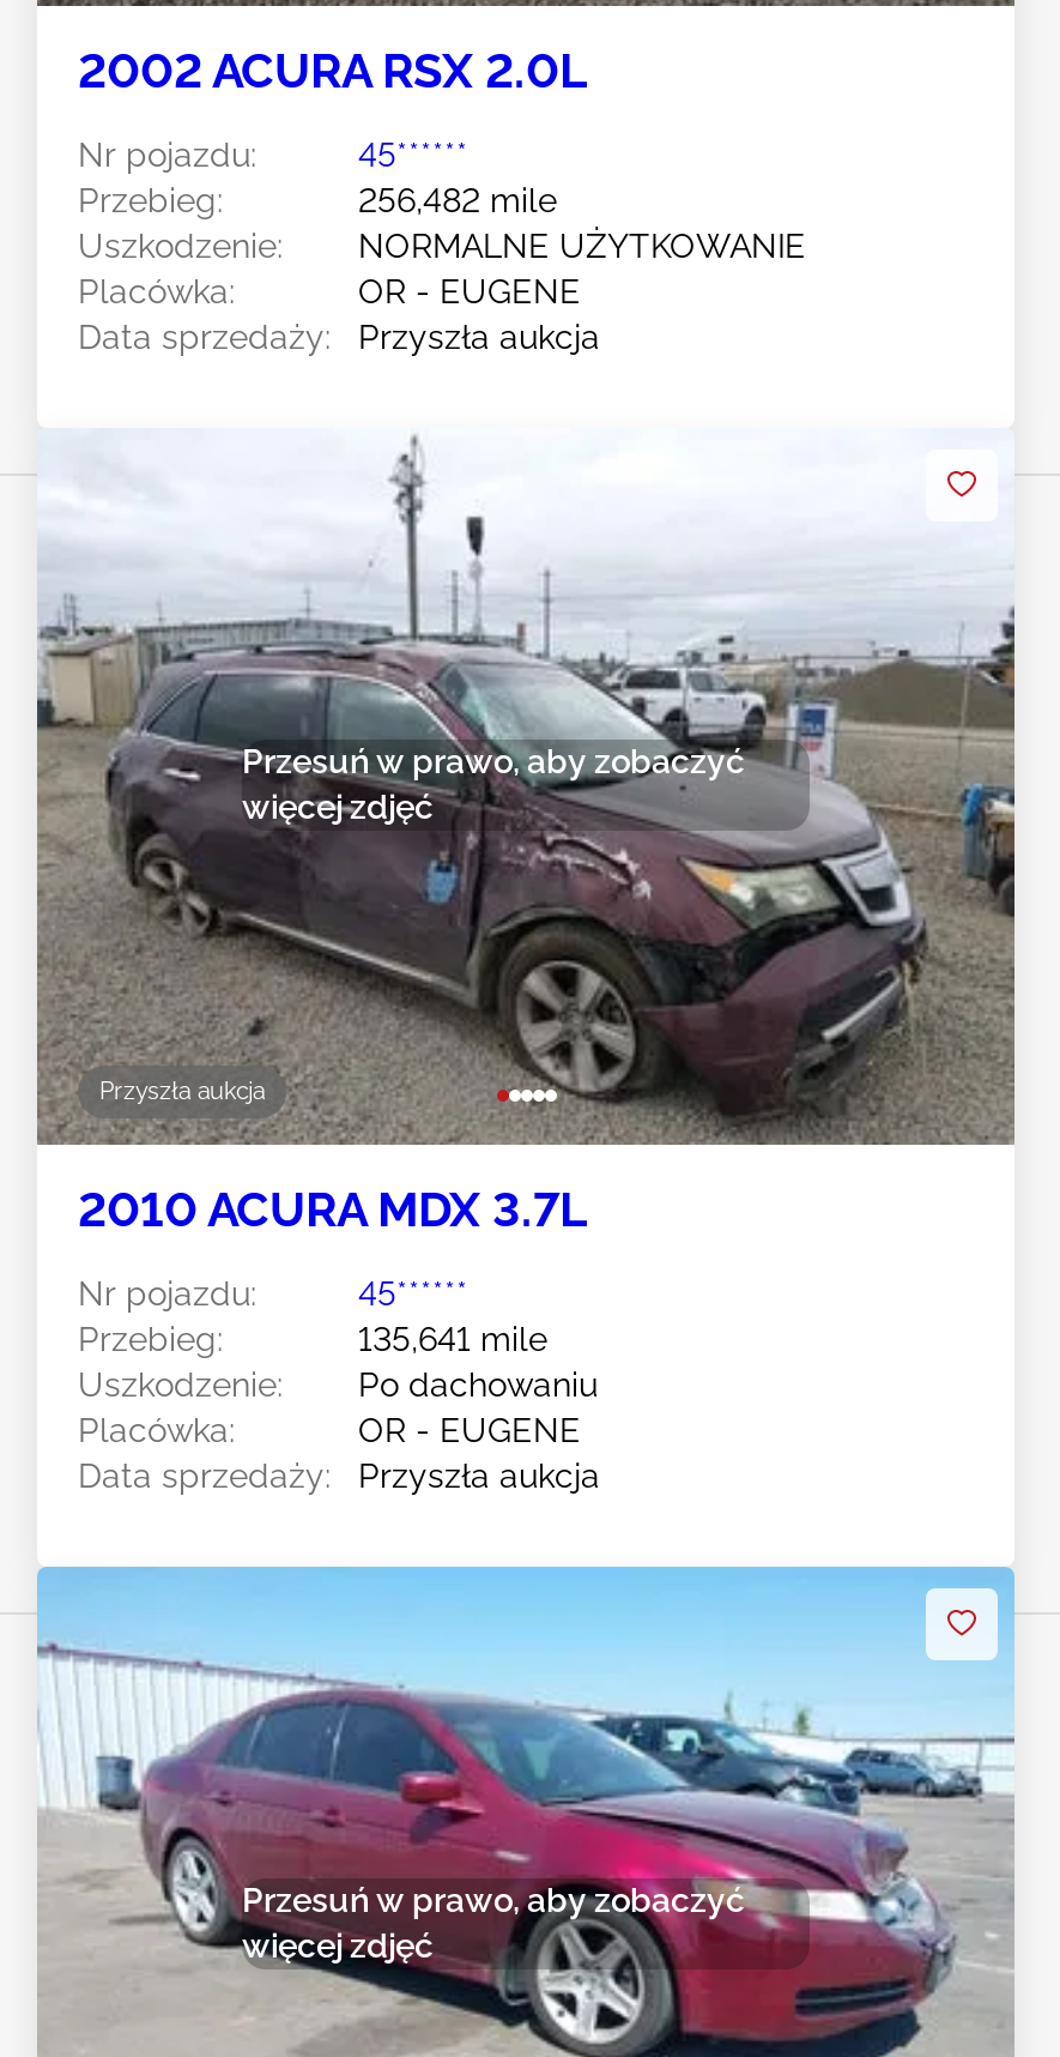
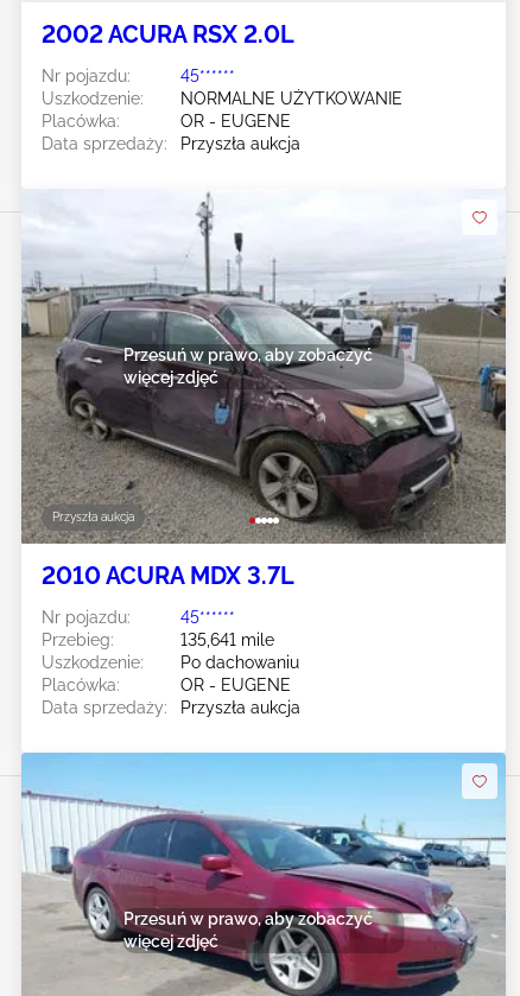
[78,180,557,219] Przebieg: | 256,482 mile -> none

